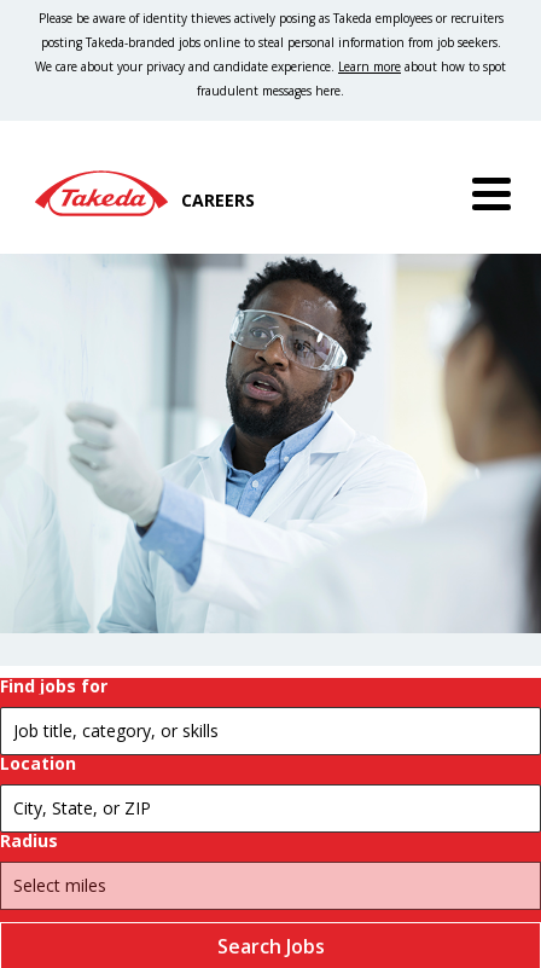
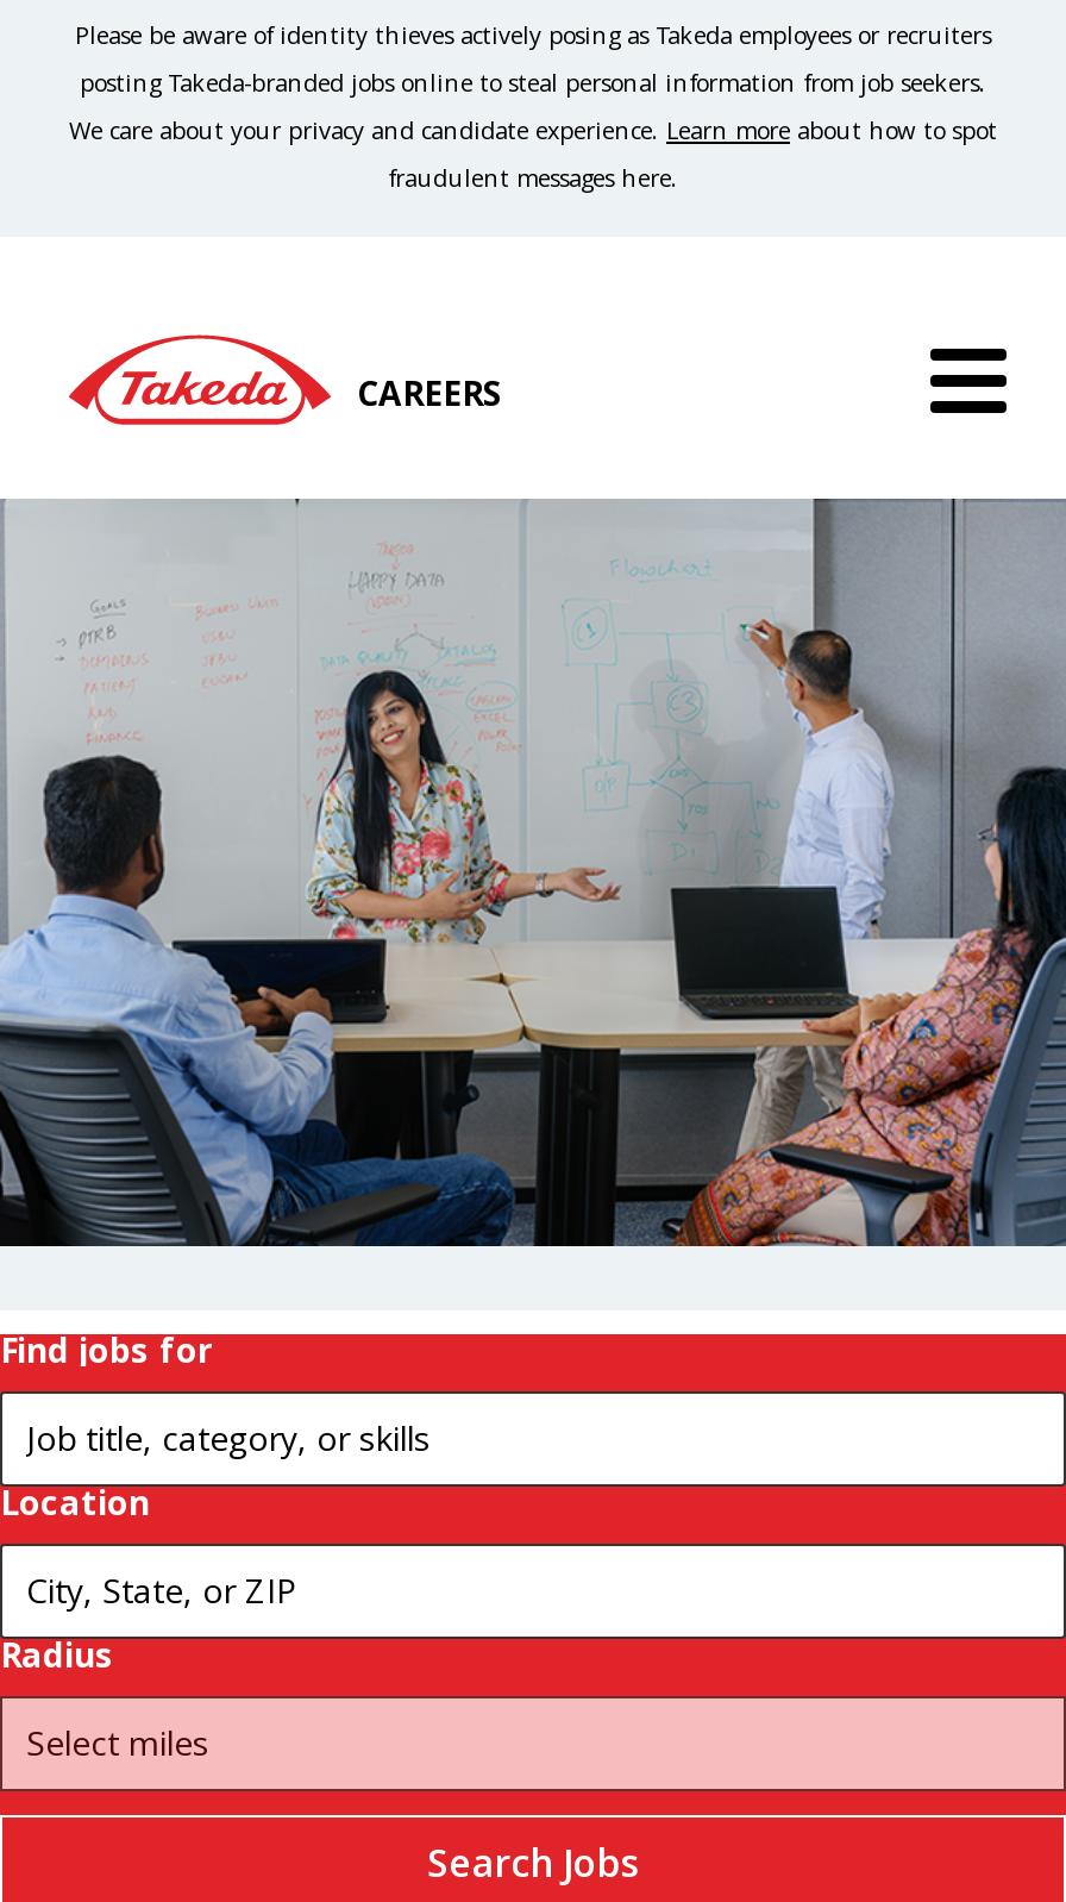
[4,254,537,633] [image] -> [7,499,1059,1249] [image]

